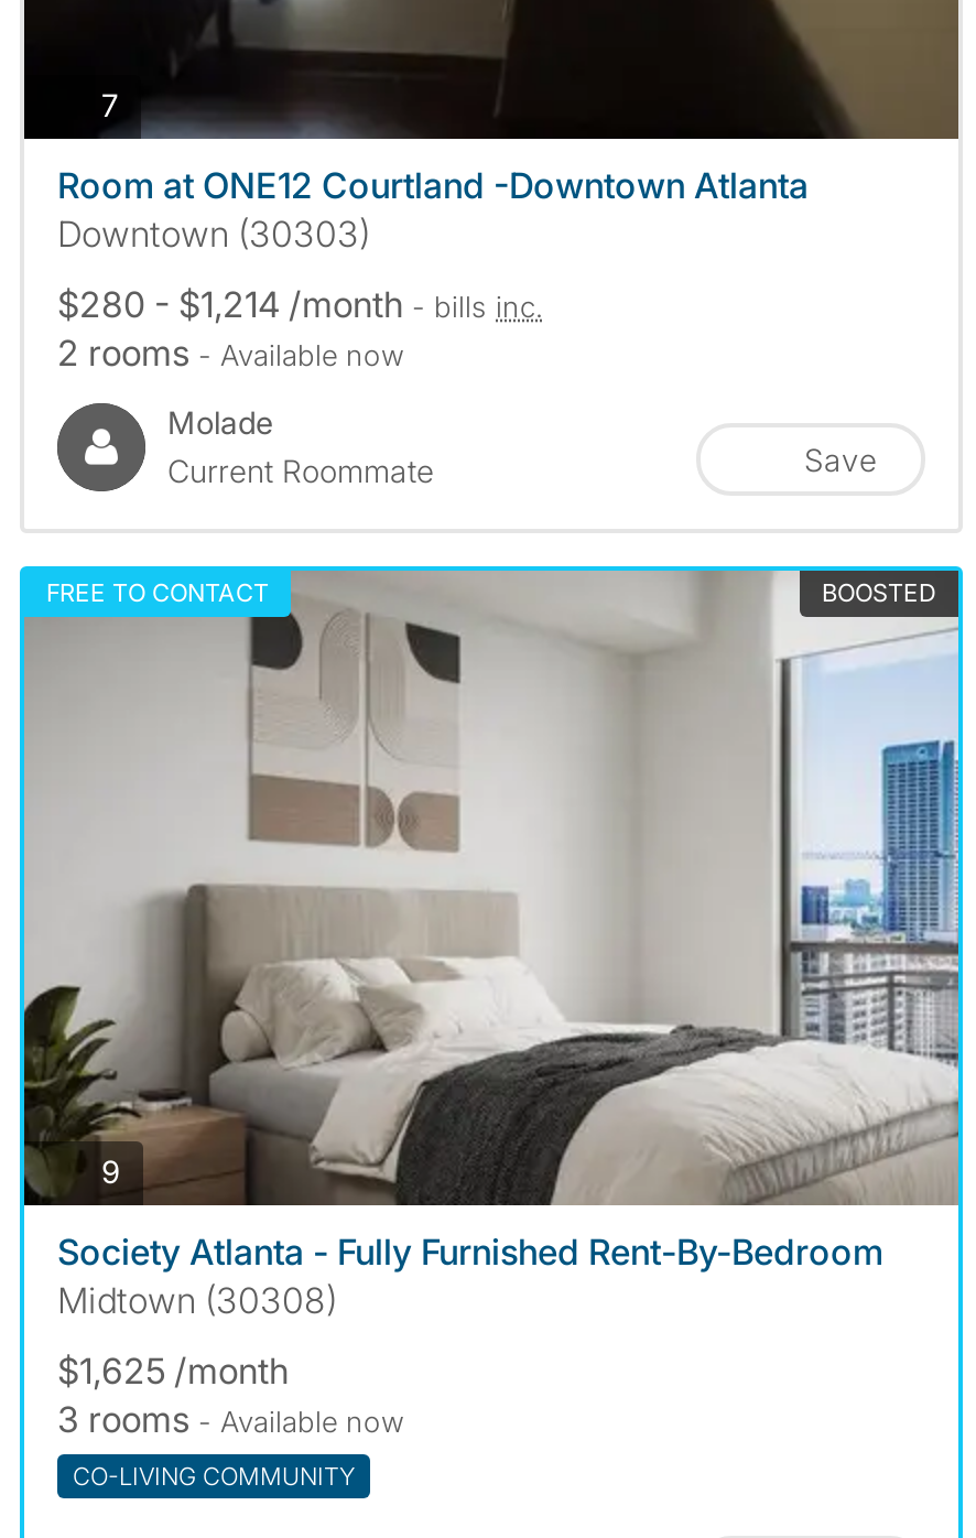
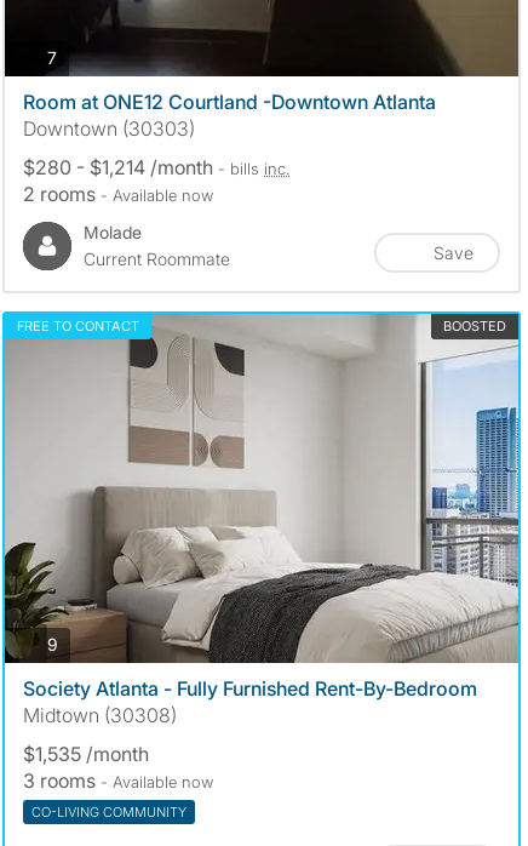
[57,1348,289,1392] $1,625 /month -> [23,742,149,766] $1,535 /month

